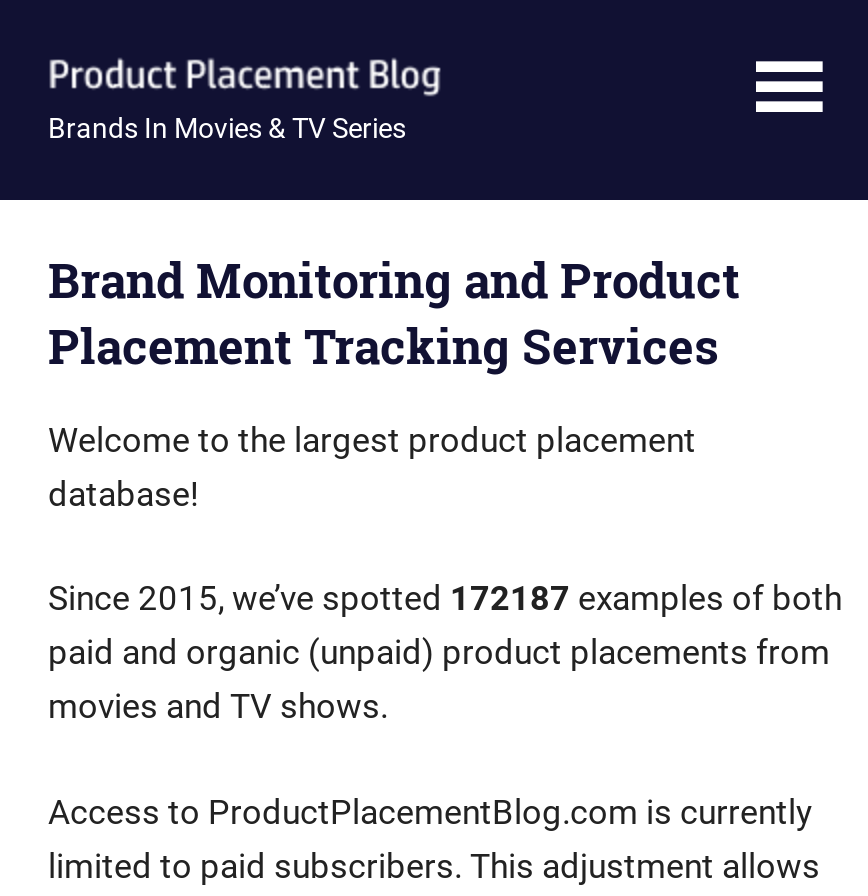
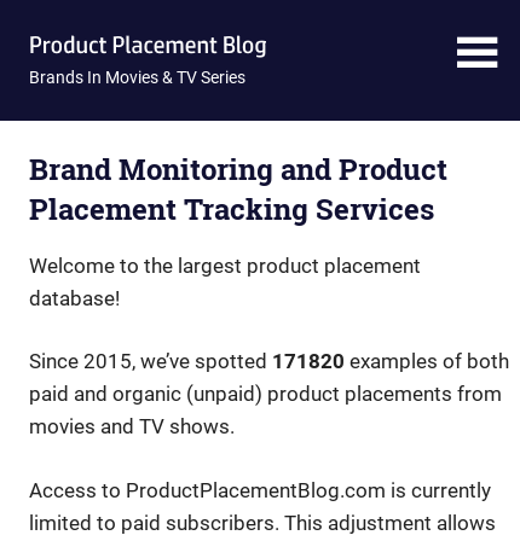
[48,578,842,618] Since 2015, we’ve spotted 172187 examples of both -> [29,349,509,373] Since 2015, we’ve spotted 171820 examples of both

